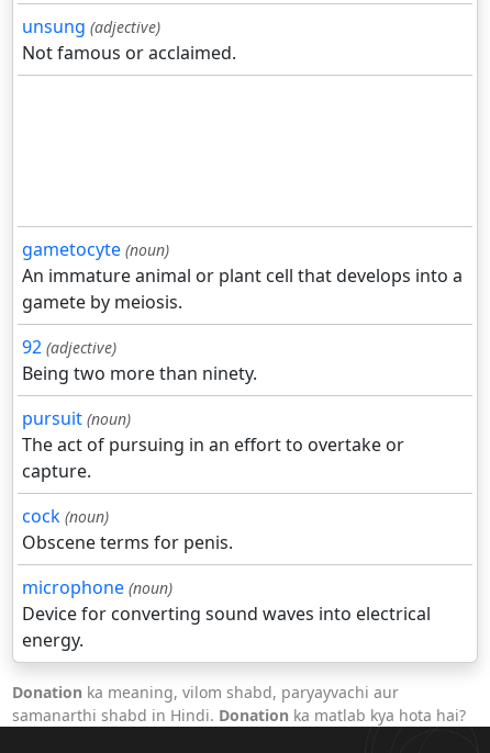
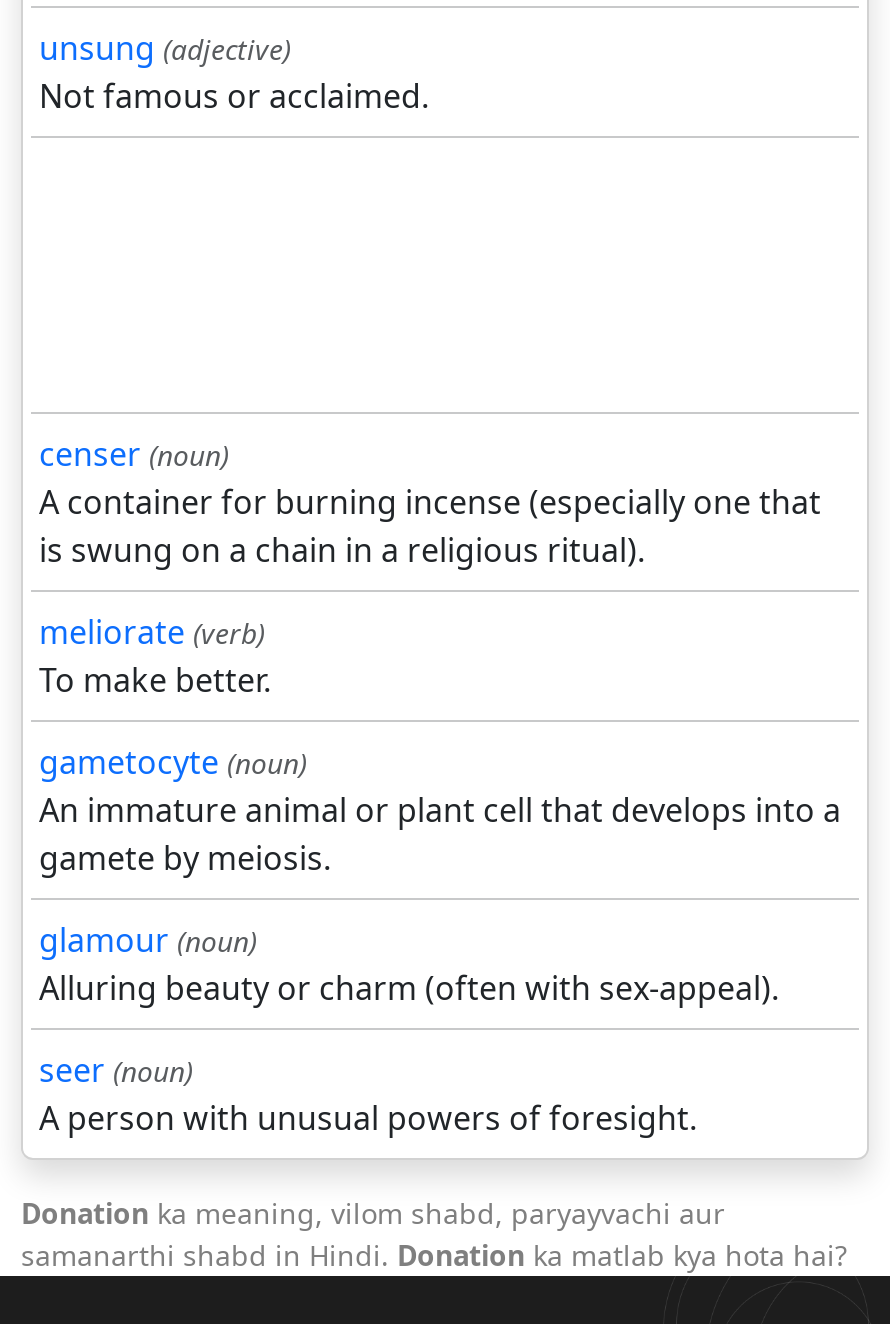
none -> [39,432,821,702] censer (noun) | A container for burning incense (especially one that | is swung on a chain in a religious ritual). | meliorate (verb) | To make better.
moved [22,237,463,314] -> [39,740,841,880]: gametocyte (noun) | An immature animal or plant cell that develops into a | gamete by meiosis.
[22,335,431,652] 92 (adjective) | Being two more than ninety. | pursuit (noun) | The act of pursuing in an effort to overtake or | capture. | cock (noun) | Obscene terms for penis. | microphone (noun) | Device for converting sound waves into electrical | energy. -> [39,918,779,1140] glamour (noun) | Alluring beauty or charm (often with sex-appeal). | seer (noun) | A person with unusual powers of foresight.

